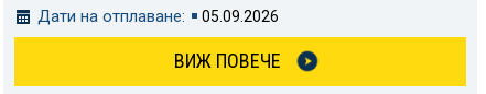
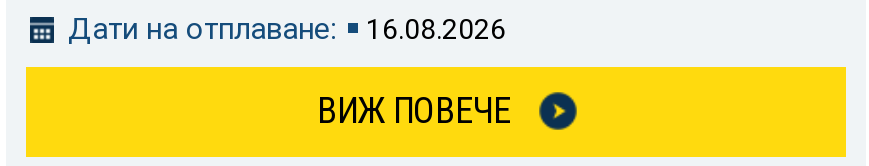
[37,7,279,27] Дати на отплаване: 05.09.2026 -> [68,11,506,47] Дати на отплаване: 16.08.2026

